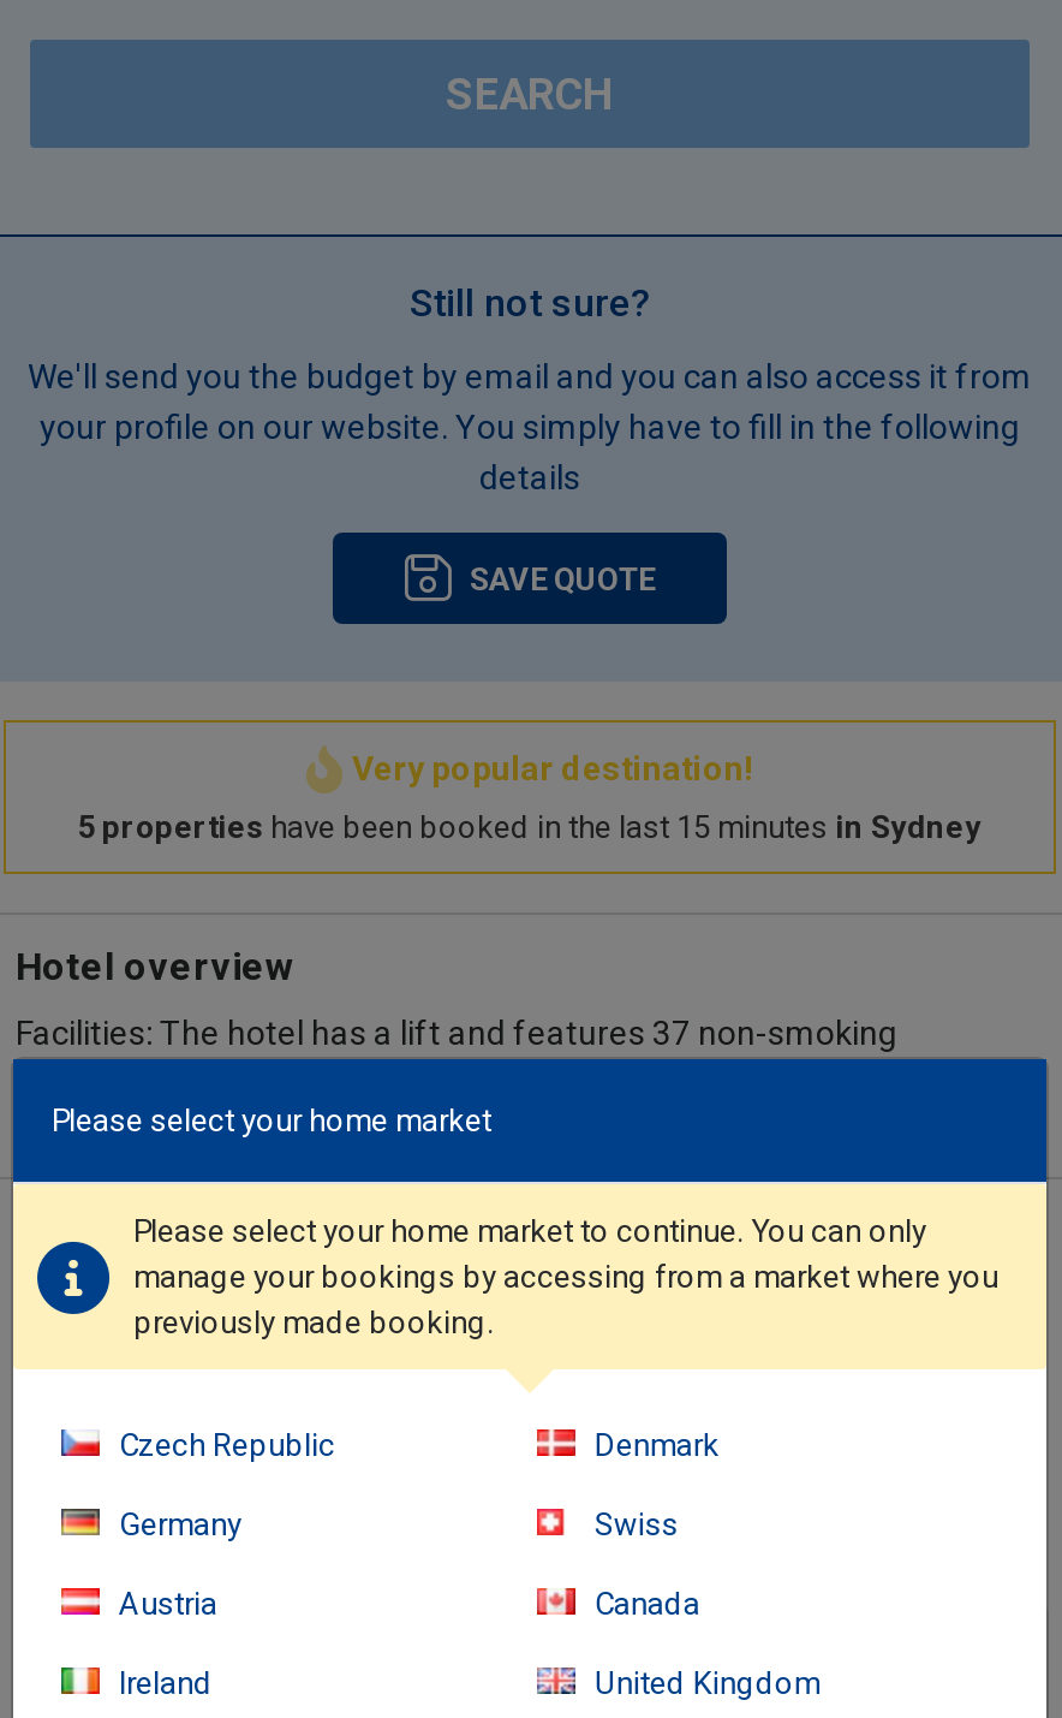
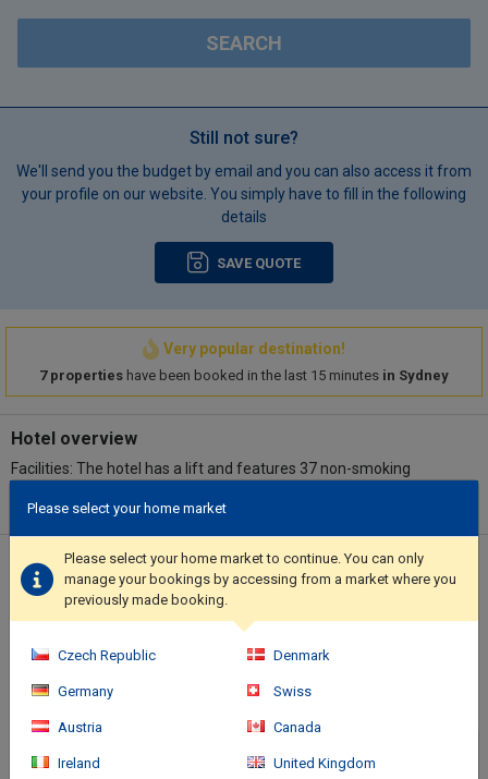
[78,809,982,845] 5 properties have been booked in the last 15 minutes in Sydney -> [39,367,449,384] 7 properties have been booked in the last 15 minutes in Sydney

